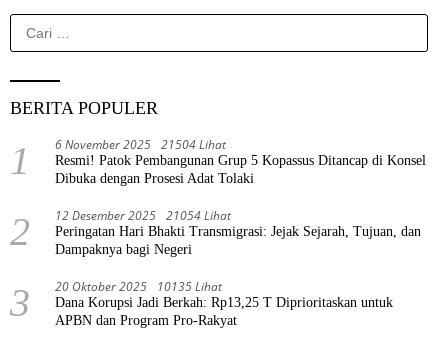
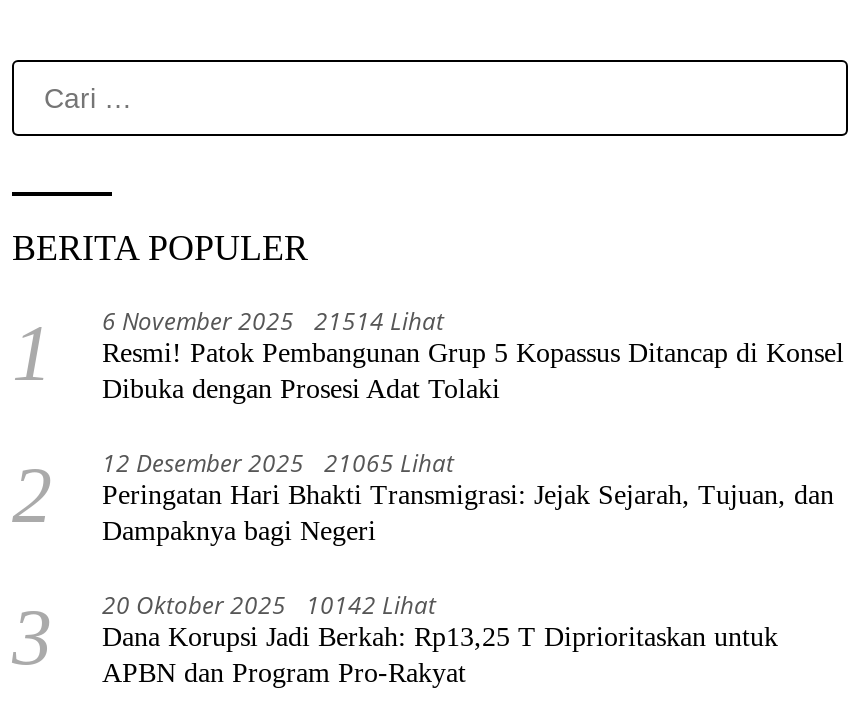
[55,136,226,153] 6 November 2025 21504 Lihat -> [102,304,444,338] 6 November 2025 21514 Lihat
[55,207,231,224] 12 Desember 2025 21054 Lihat -> [102,446,454,480] 12 Desember 2025 21065 Lihat
[55,278,222,295] 20 Oktober 2025 10135 Lihat -> [102,588,436,622] 20 Oktober 2025 10142 Lihat

